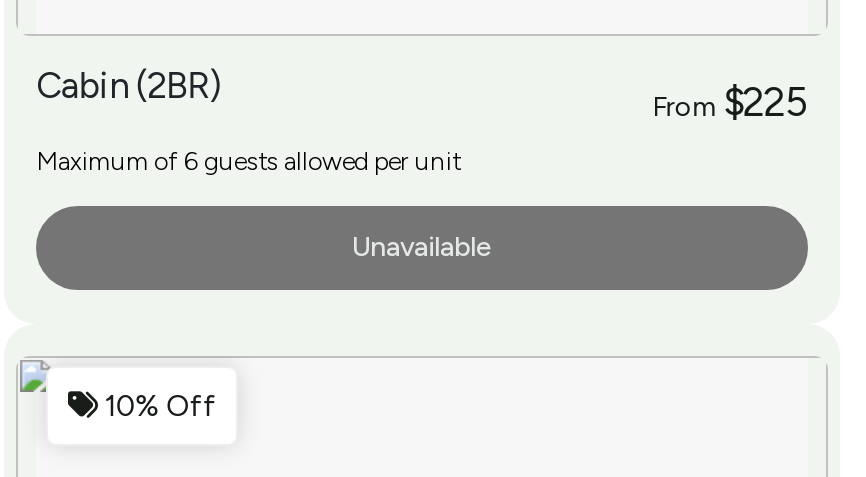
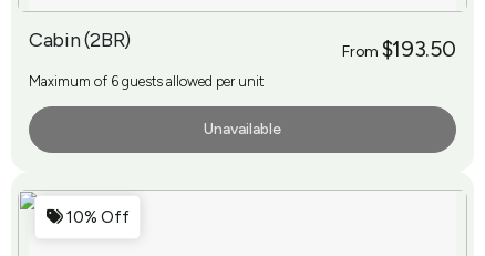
[652,77,808,125] From $225 -> [342,35,456,62] From $193.50

